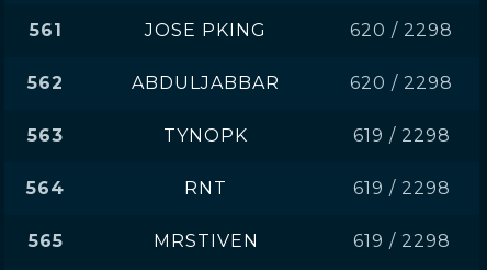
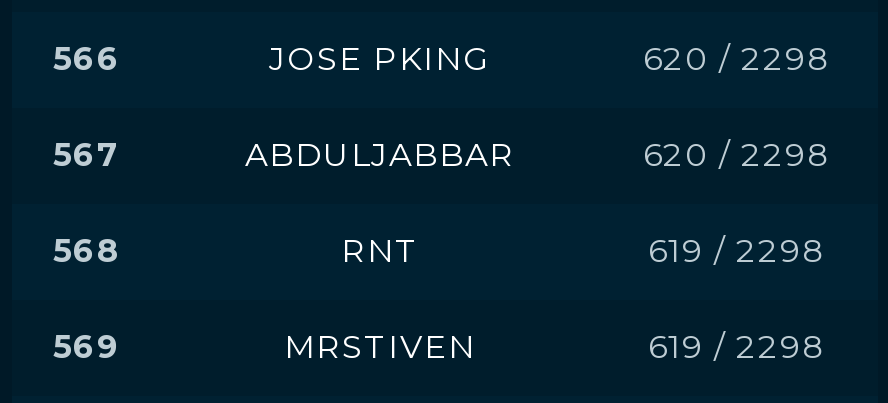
[29,20,62,41] 561 -> [53,40,121,78] 566
[27,72,64,93] 562 -> [53,136,121,174] 567
[26,125,450,199] 563 | TYNOPK | 619 / 2298 | 564 -> [53,232,121,270] 568
[28,230,63,251] 565 -> [53,328,121,366] 569

